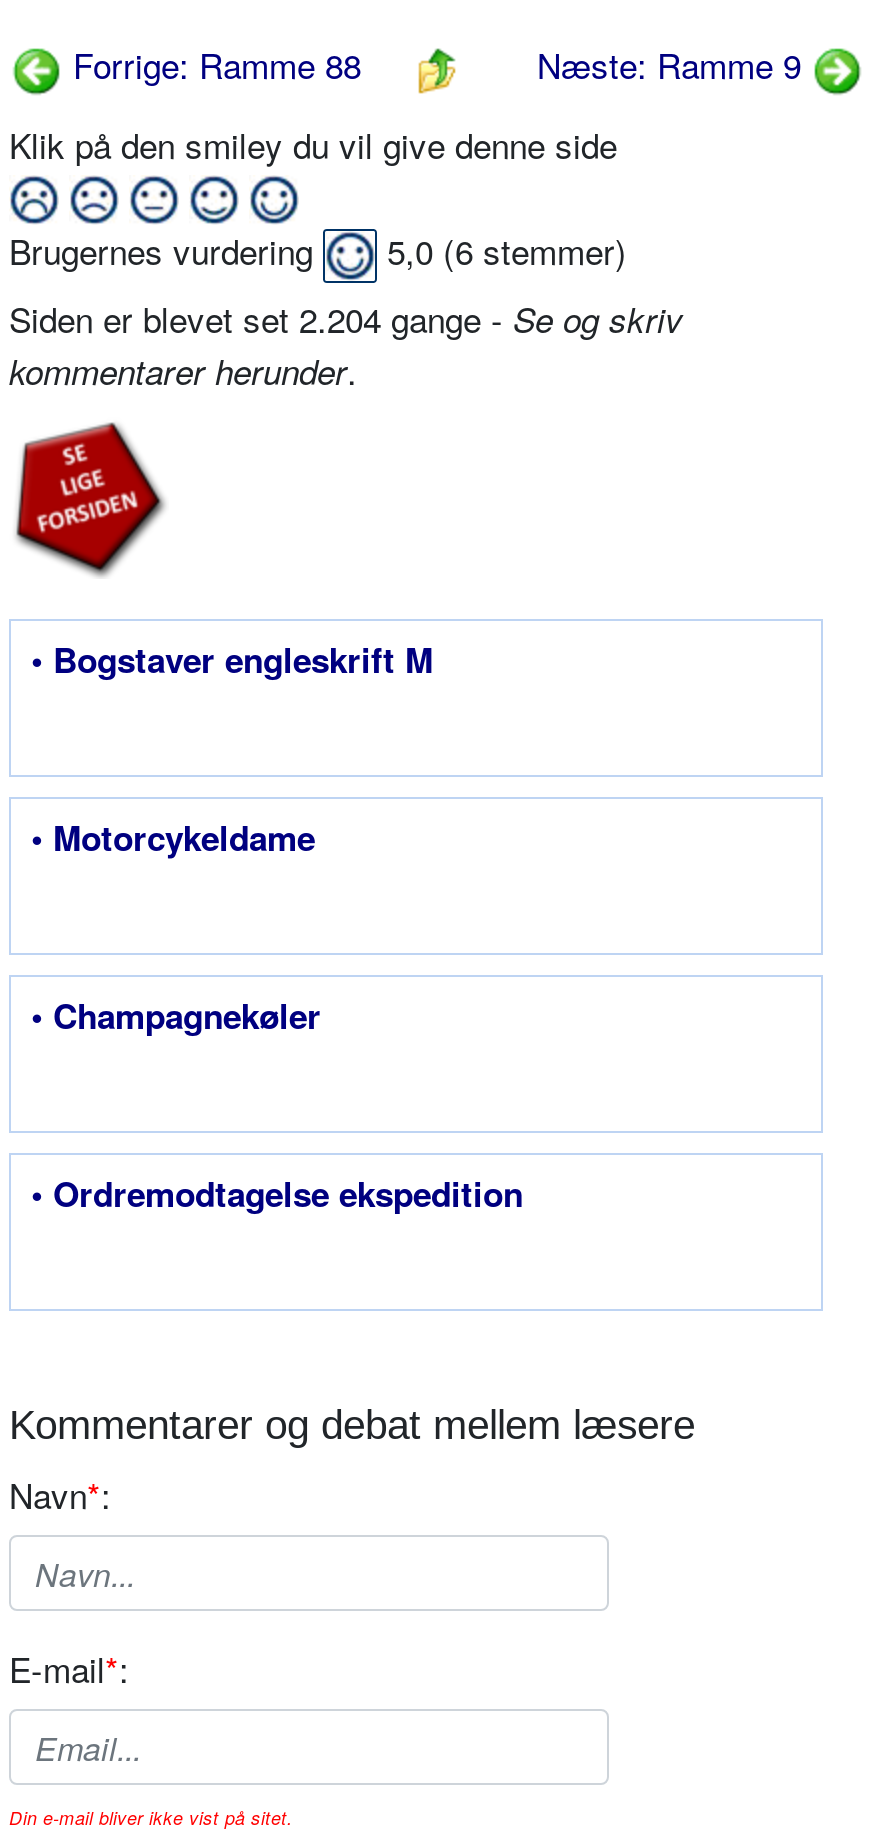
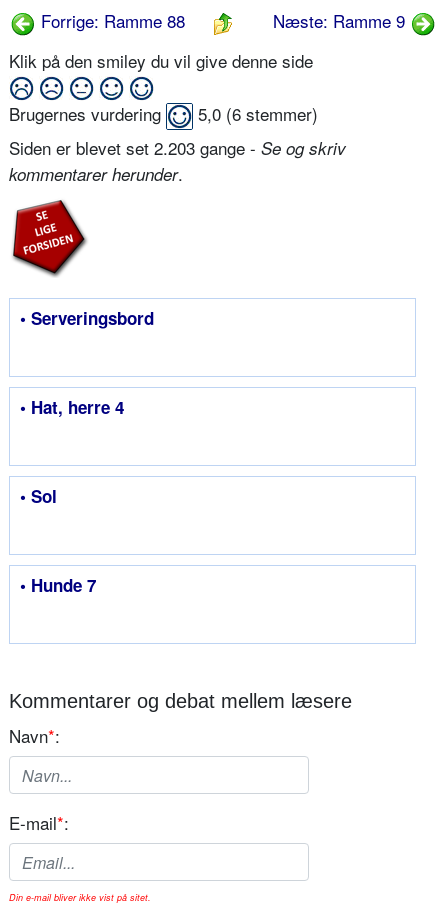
[9,294,683,344] Siden er blevet set 2.204 gange - Se og skriv -> [9,135,346,160] Siden er blevet set 2.203 gange - Se og skriv
[31,636,433,684] • Bogstaver engleskrift M -> [20,306,154,330] • Serveringsbord
[31,814,315,862] • Motorcykeldame -> [20,395,124,419] • Hat, herre 4
[31,992,321,1040] • Champagnekøler -> [20,484,57,508] • Sol
[31,1170,523,1218] • Ordremodtagelse ekspedition -> [20,573,96,597] • Hunde 7

